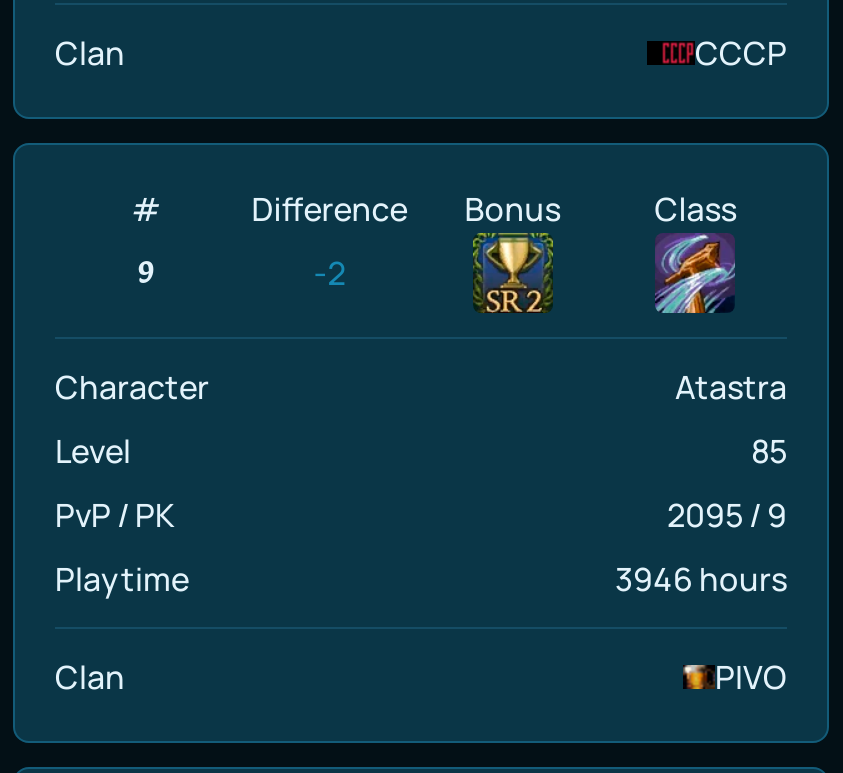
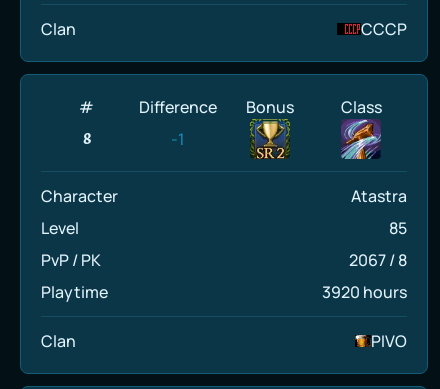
[137,257,155,289] 9 -> [83,131,91,147] 8
[313,251,345,295] -2 -> [171,128,185,150] -1
[667,493,787,537] 2095 / 9 -> [349,249,407,271] 2067 / 8
[615,557,787,601] 3946 hours -> [322,281,407,303] 3920 hours

